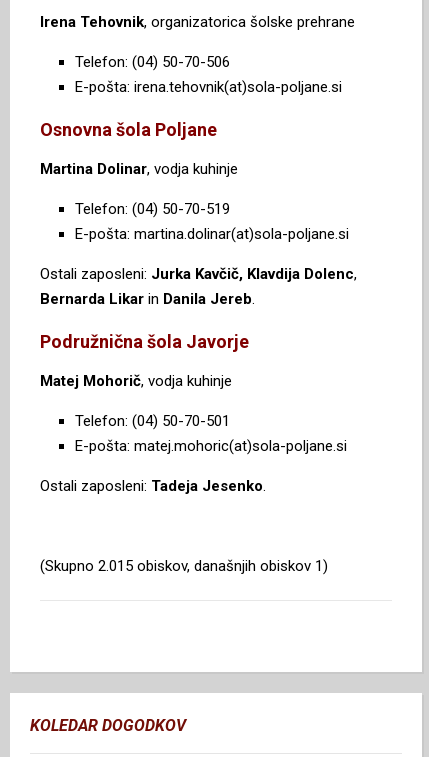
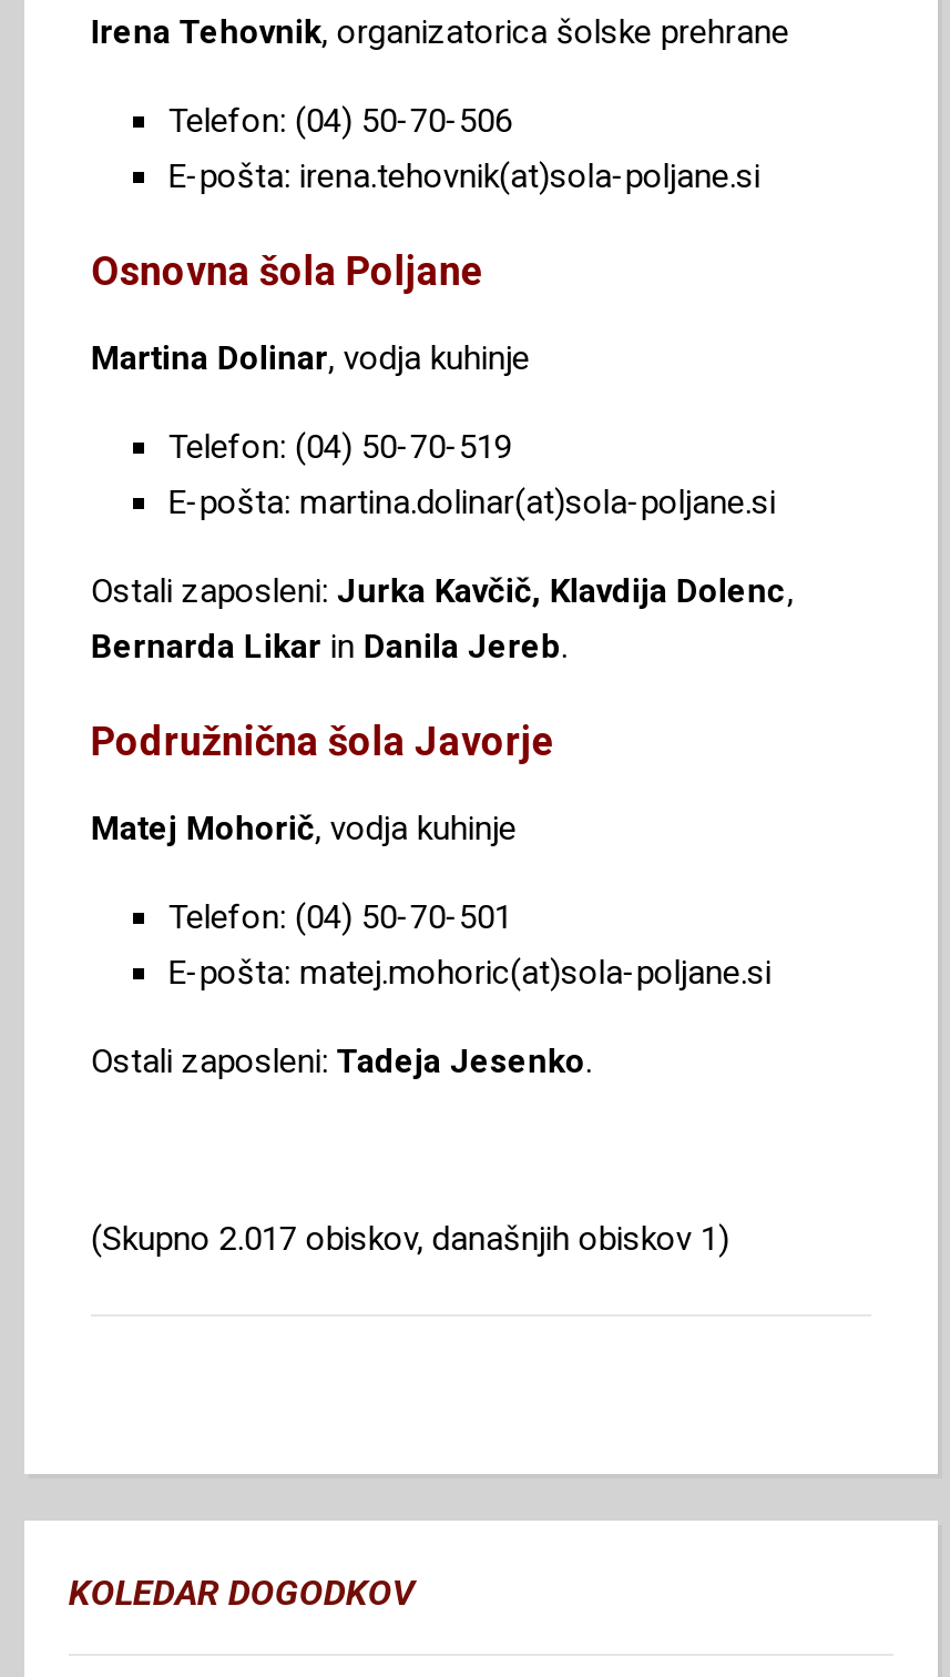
[40,557,328,575] (Skupno 2.015 obiskov, današnjih obiskov 1) -> [91,1218,729,1258] (Skupno 2.017 obiskov, današnjih obiskov 1)

